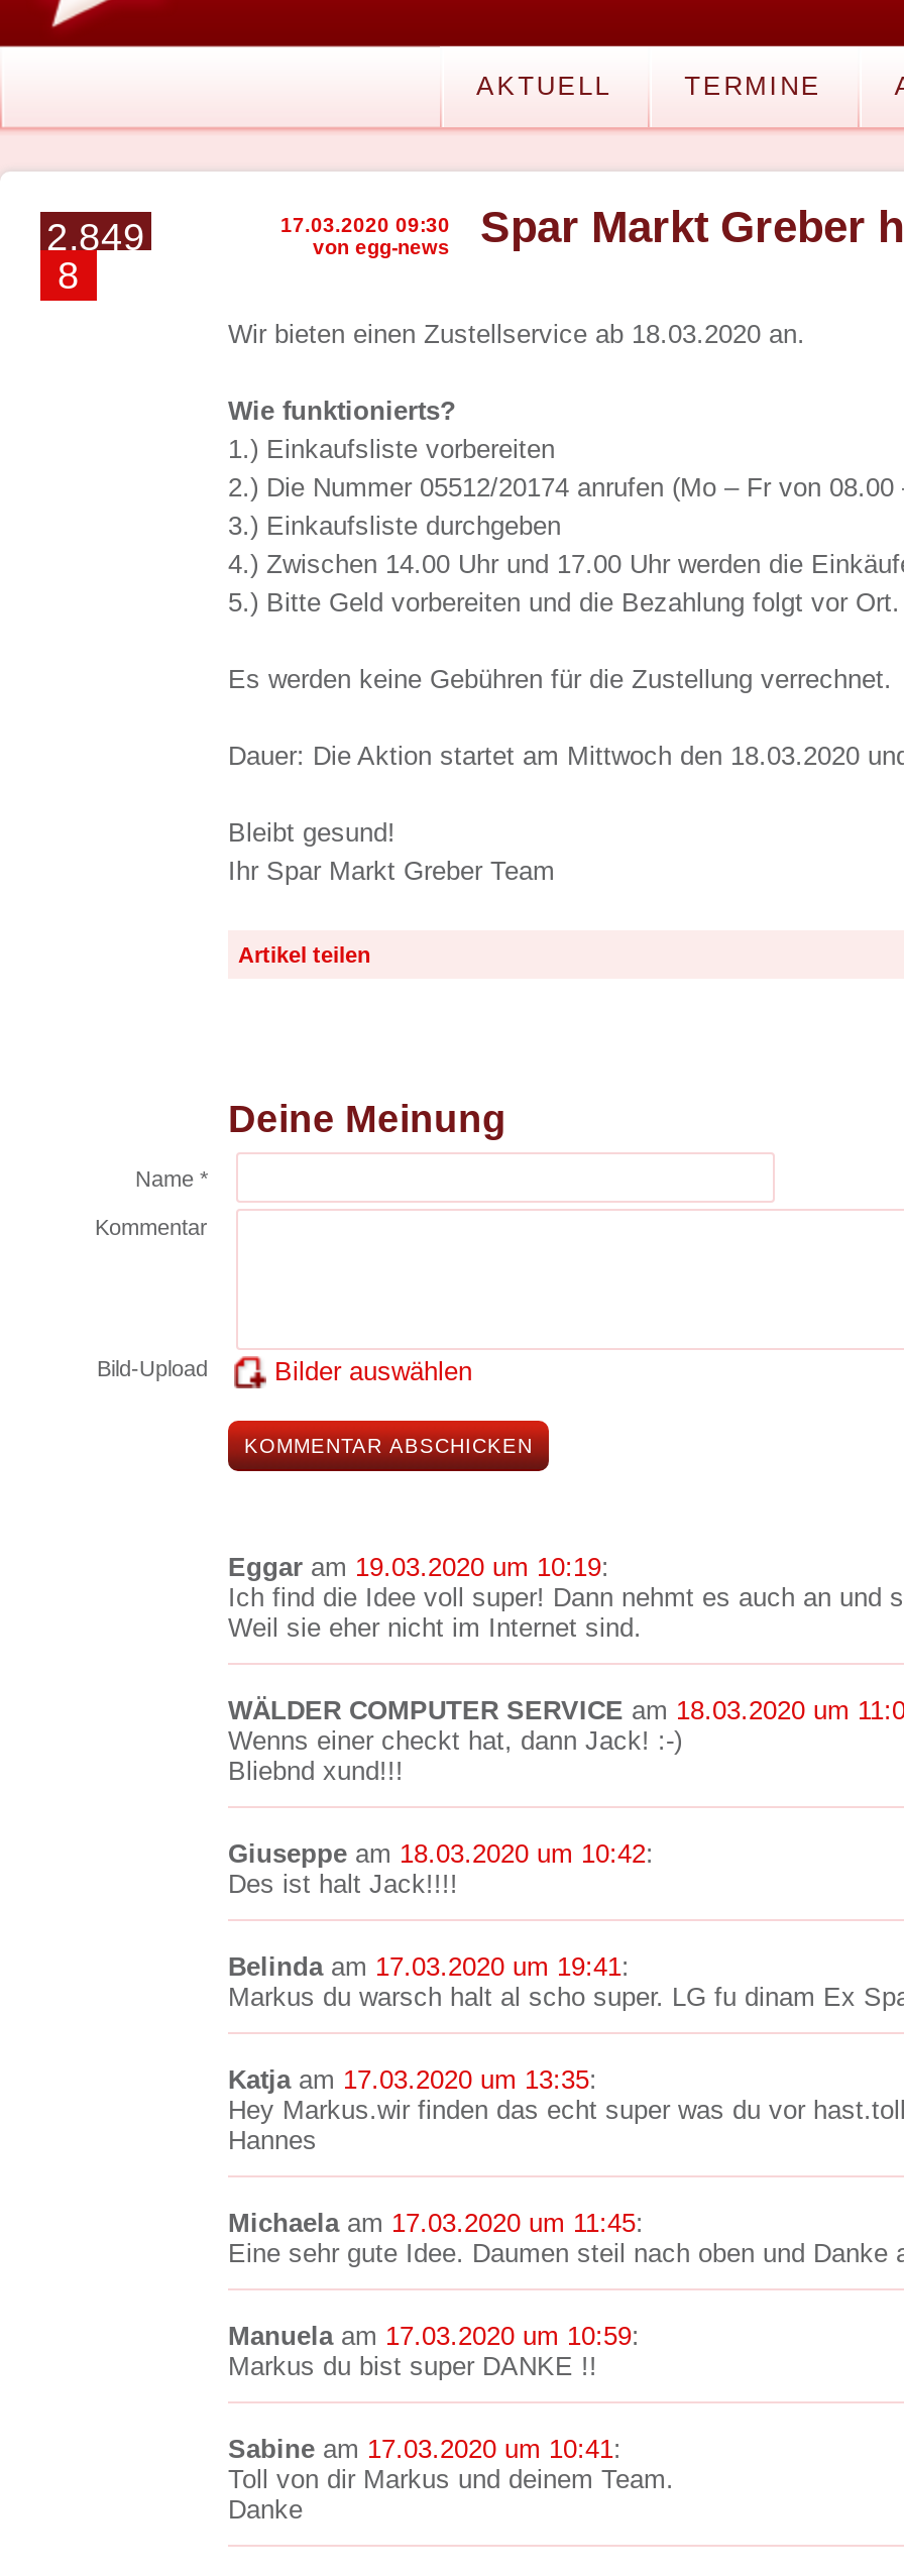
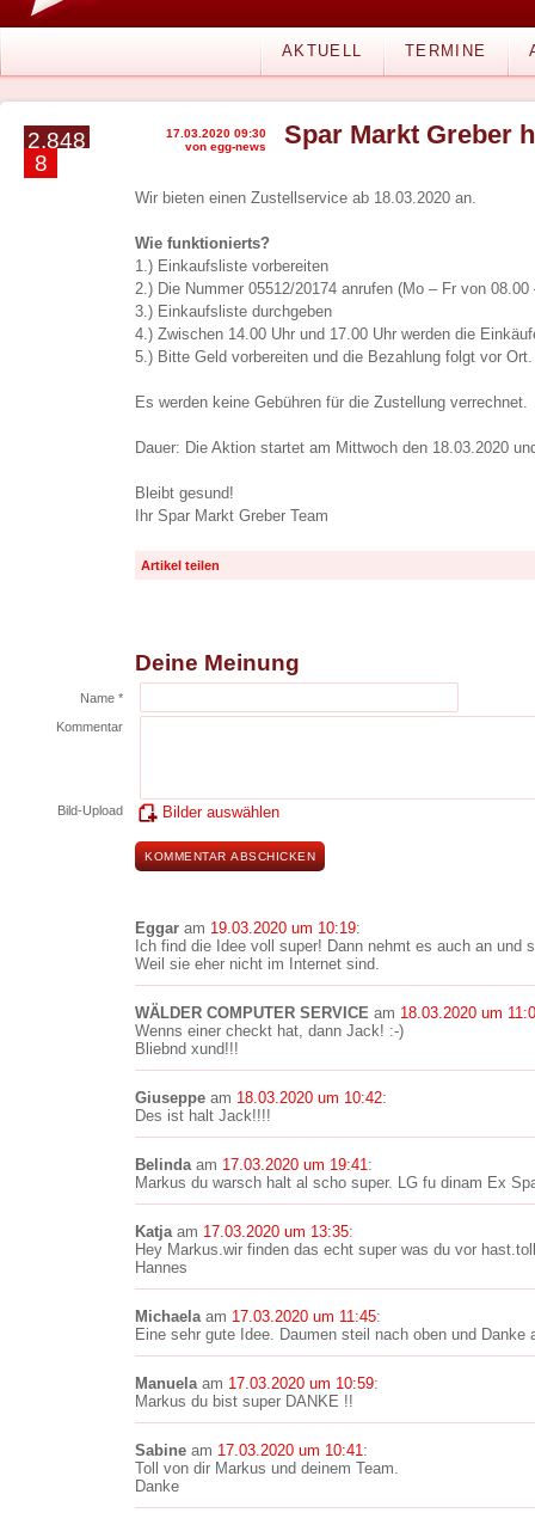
[46,216,145,258] 2.849 -> [27,128,86,153] 2.848

